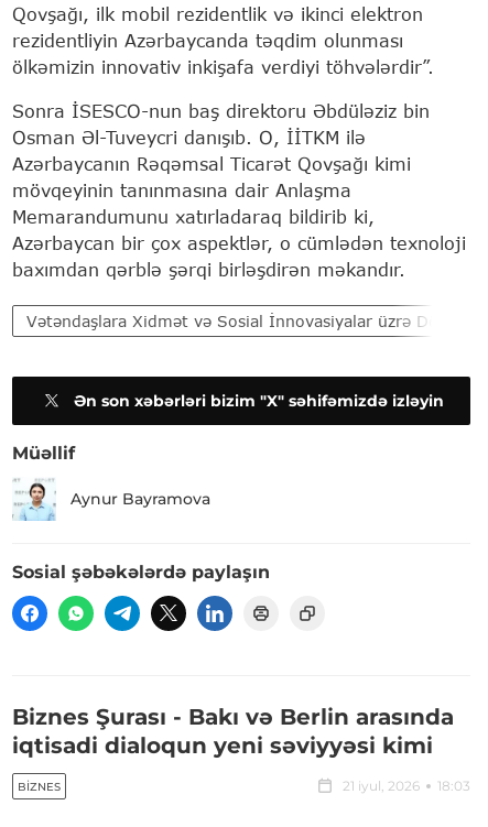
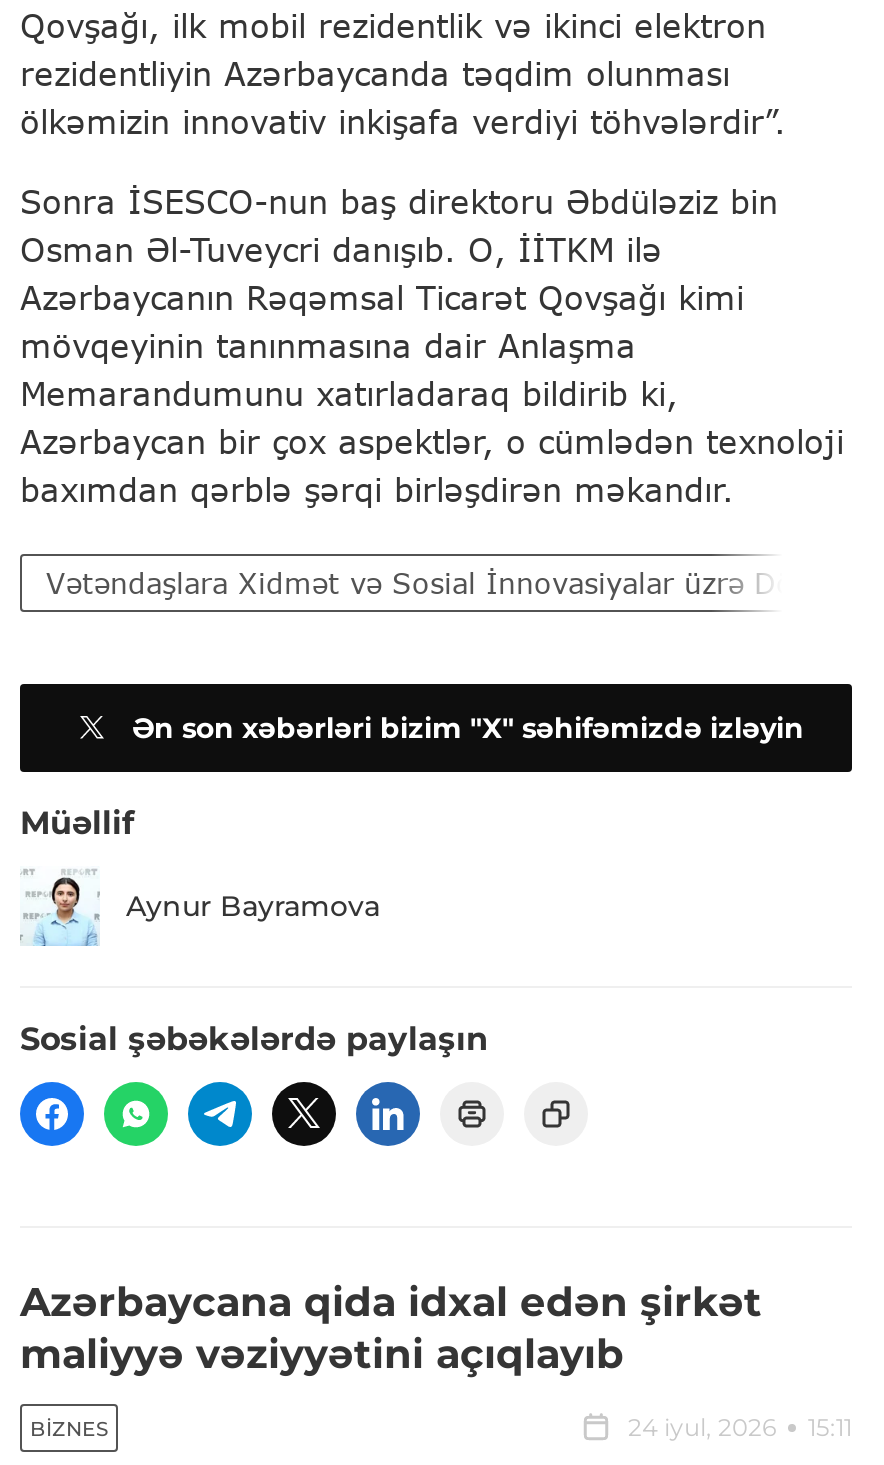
[12,704,454,759] Biznes Şurası - Bakı və Berlin arasında | iqtisadi dialoqun yeni səviyyəsi kimi -> [20,1279,762,1379] Azərbaycana qida idxal edən şirkət | maliyyə vəziyyətini açıqlayıb
[343,778,470,794] 21 iyul, 2026 | 18:03 -> [628,1413,852,1443] 24 iyul, 2026 | 15:11

